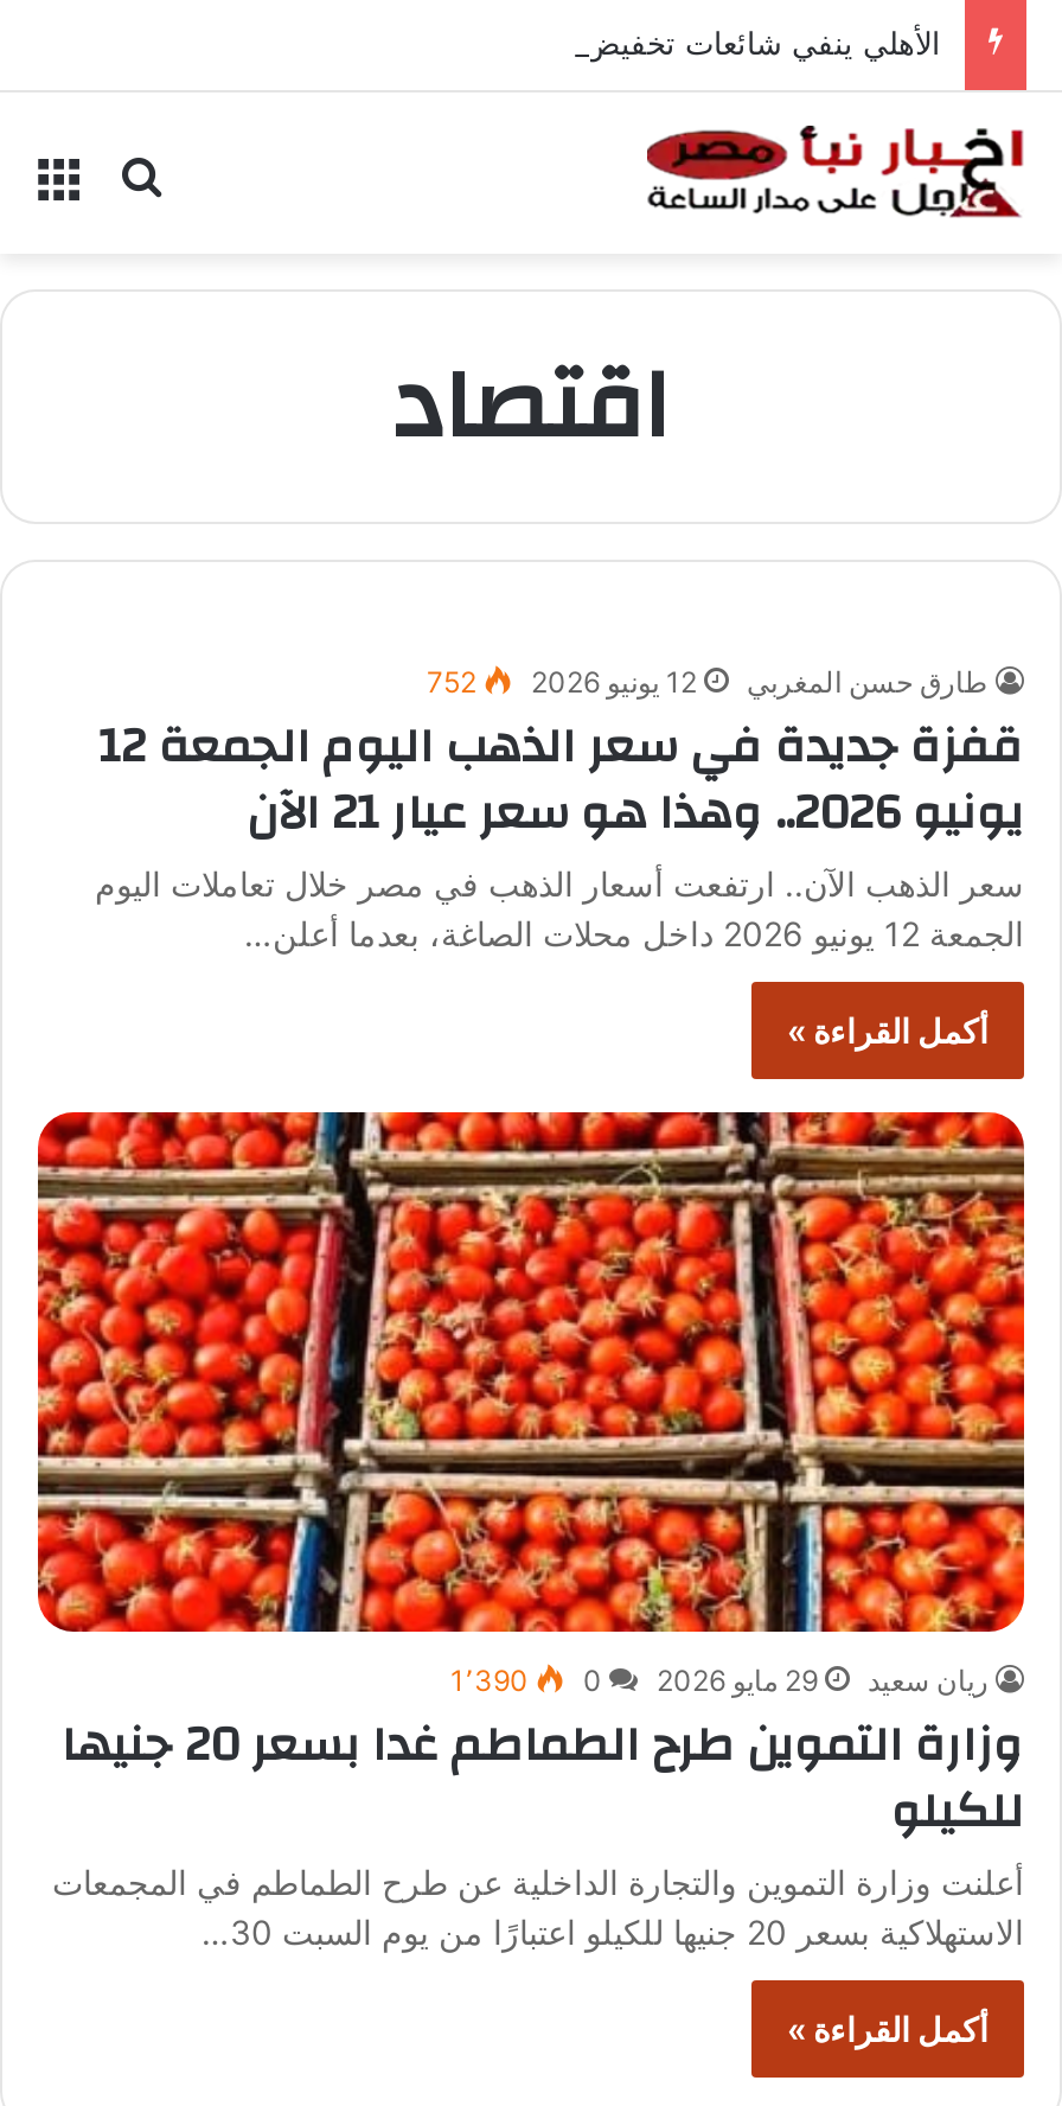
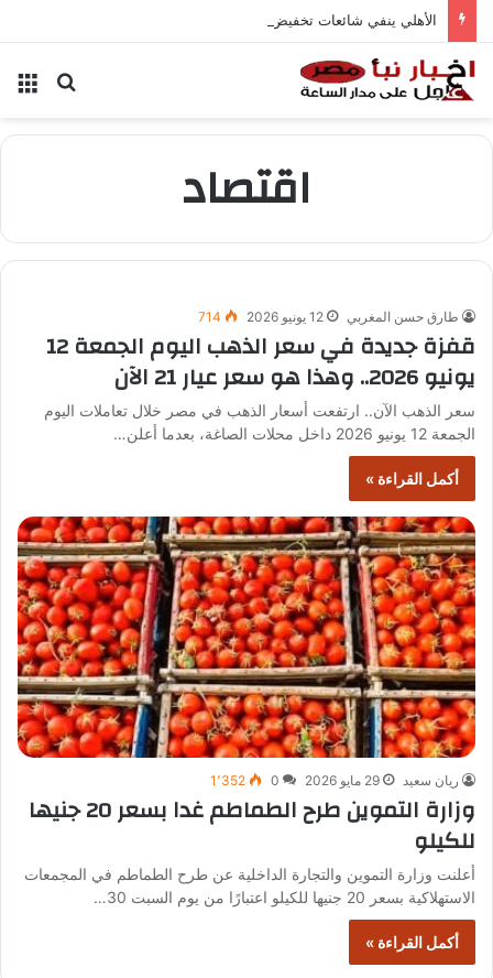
[427,664,476,700] 752 -> [198,308,221,325] 714
[450,1662,602,1698] 1٬390 0 -> [210,772,280,788] 1٬352 0

